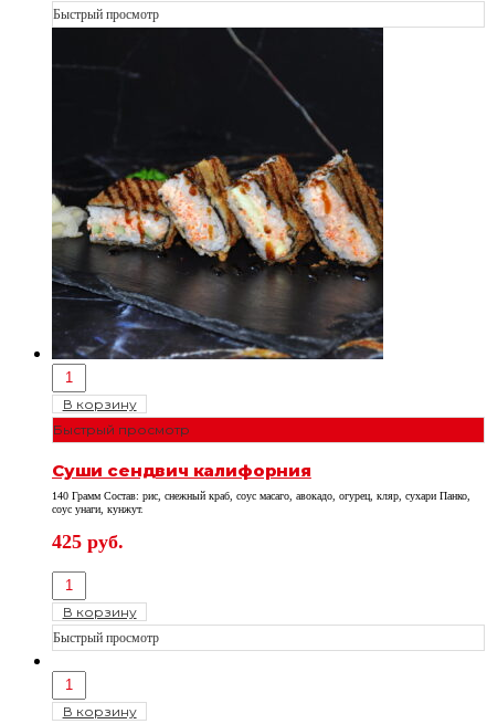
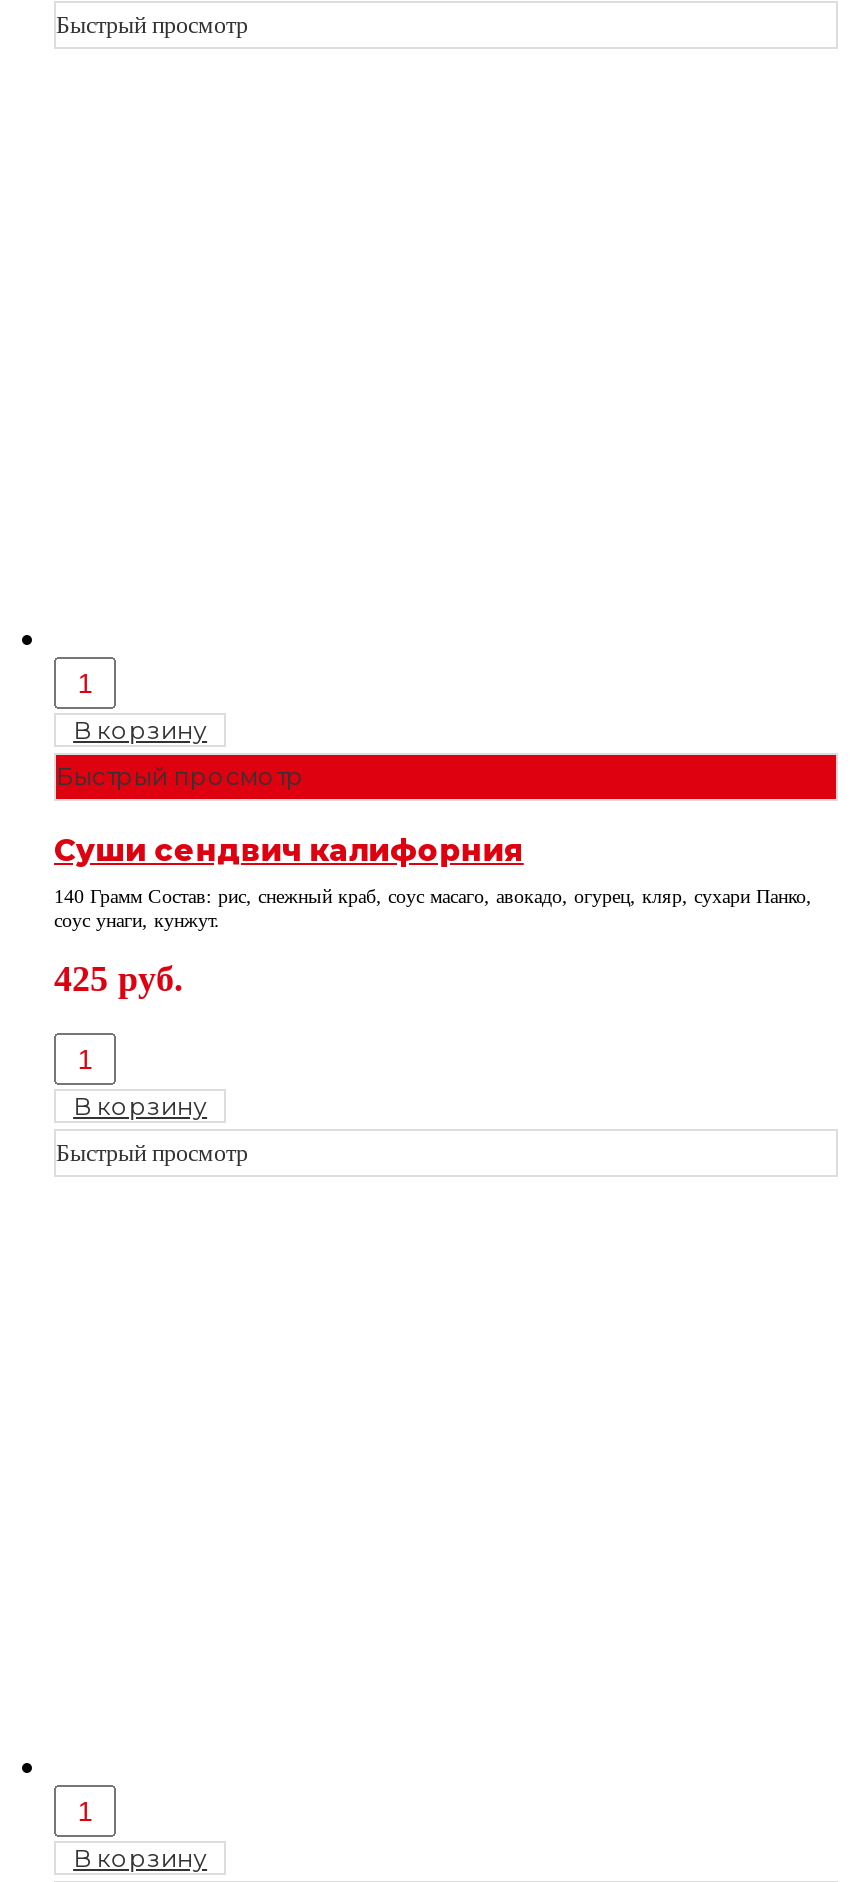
[51,27,384,360] [image] -> none

